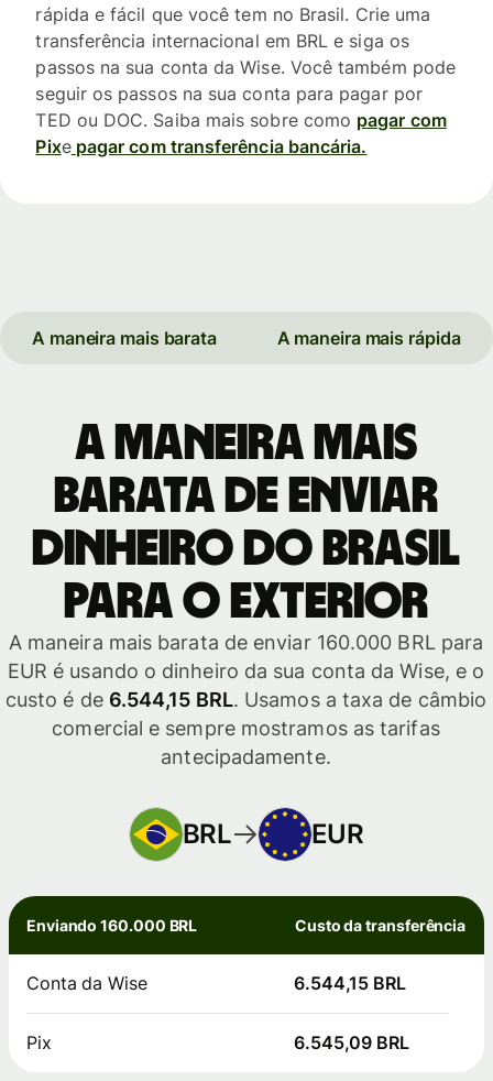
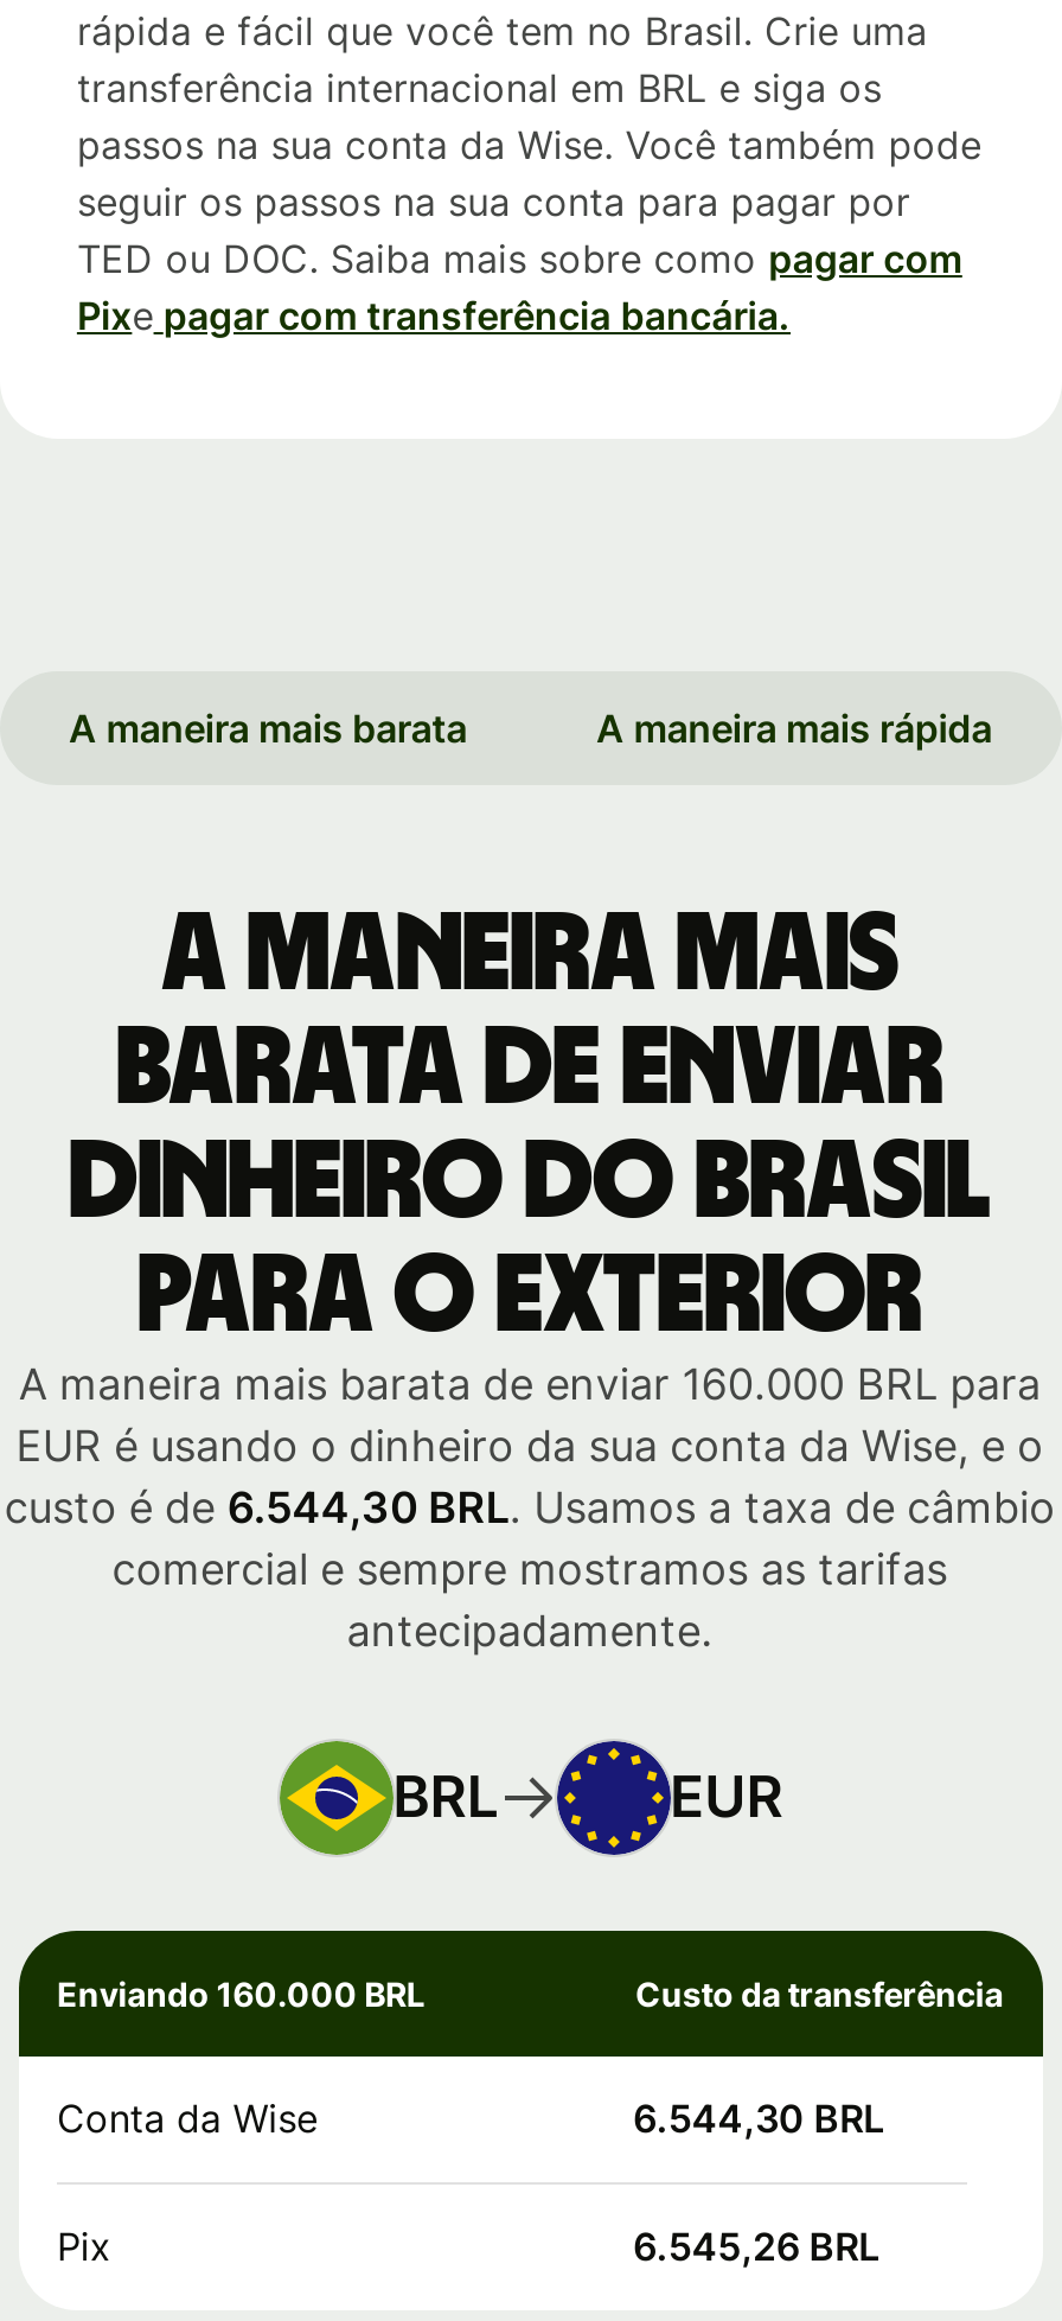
[5,688,487,712] custo é de 6.544,15 BRL. Usamos a taxa de câmbio -> [4,1483,1055,1533] custo é de 6.544,30 BRL. Usamos a taxa de câmbio
[294,972,406,994] 6.544,15 BRL -> [633,2095,884,2142] 6.544,30 BRL
[294,1032,409,1054] 6.545,09 BRL -> [633,2223,879,2270] 6.545,26 BRL

